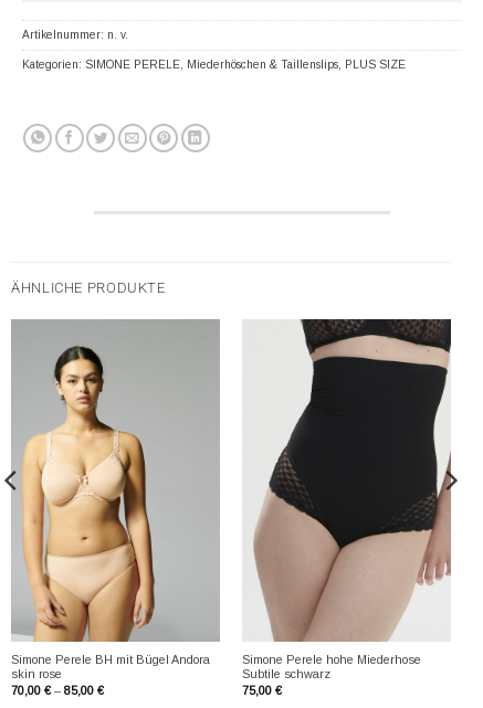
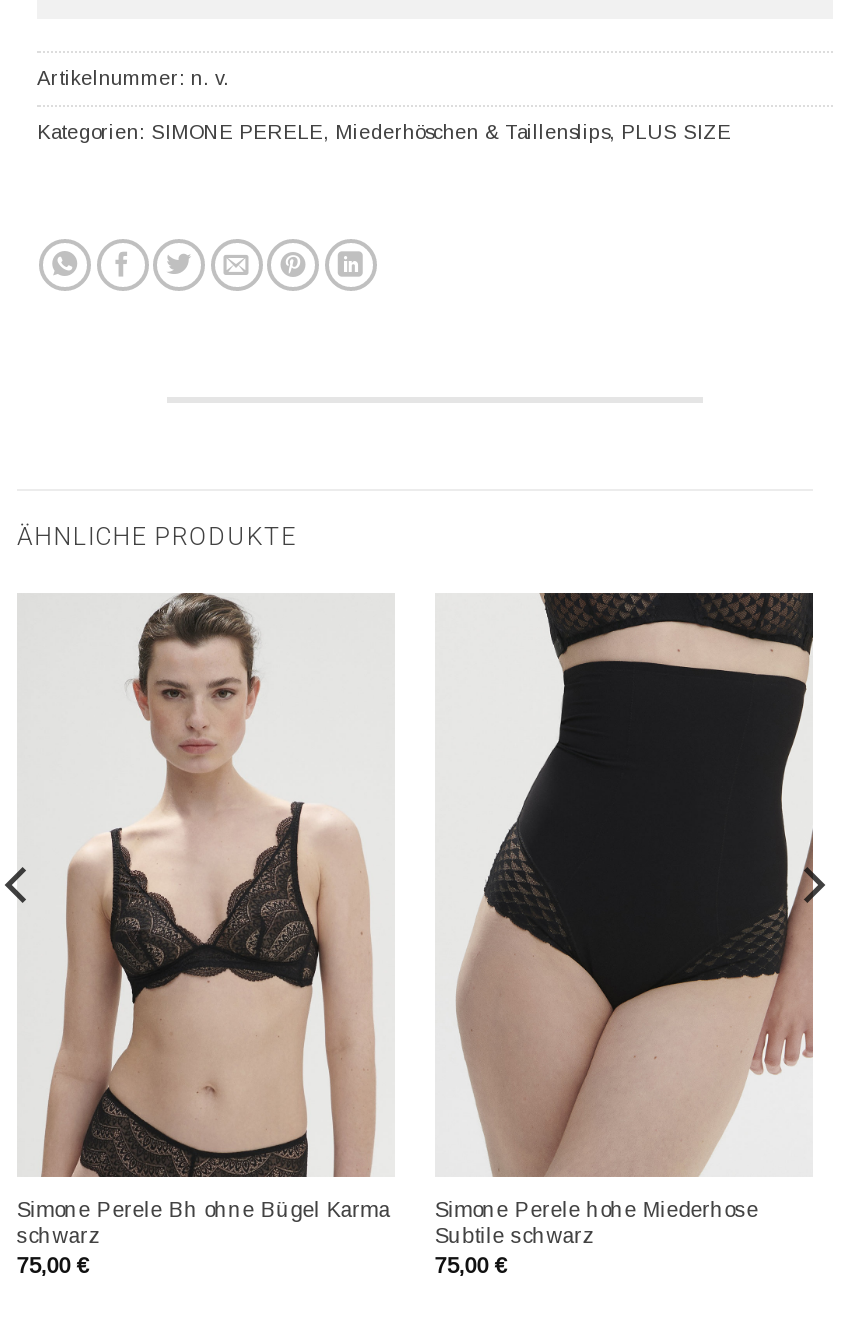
[11,319,220,697] [image] | Simone Perele BH mit Bügel Andora | skin rose | 70,00 €– 85,00 € -> [17,593,393,1276] [image] | Simone Perele Bh ohne Bügel Karma | schwarz | 75,00 €

